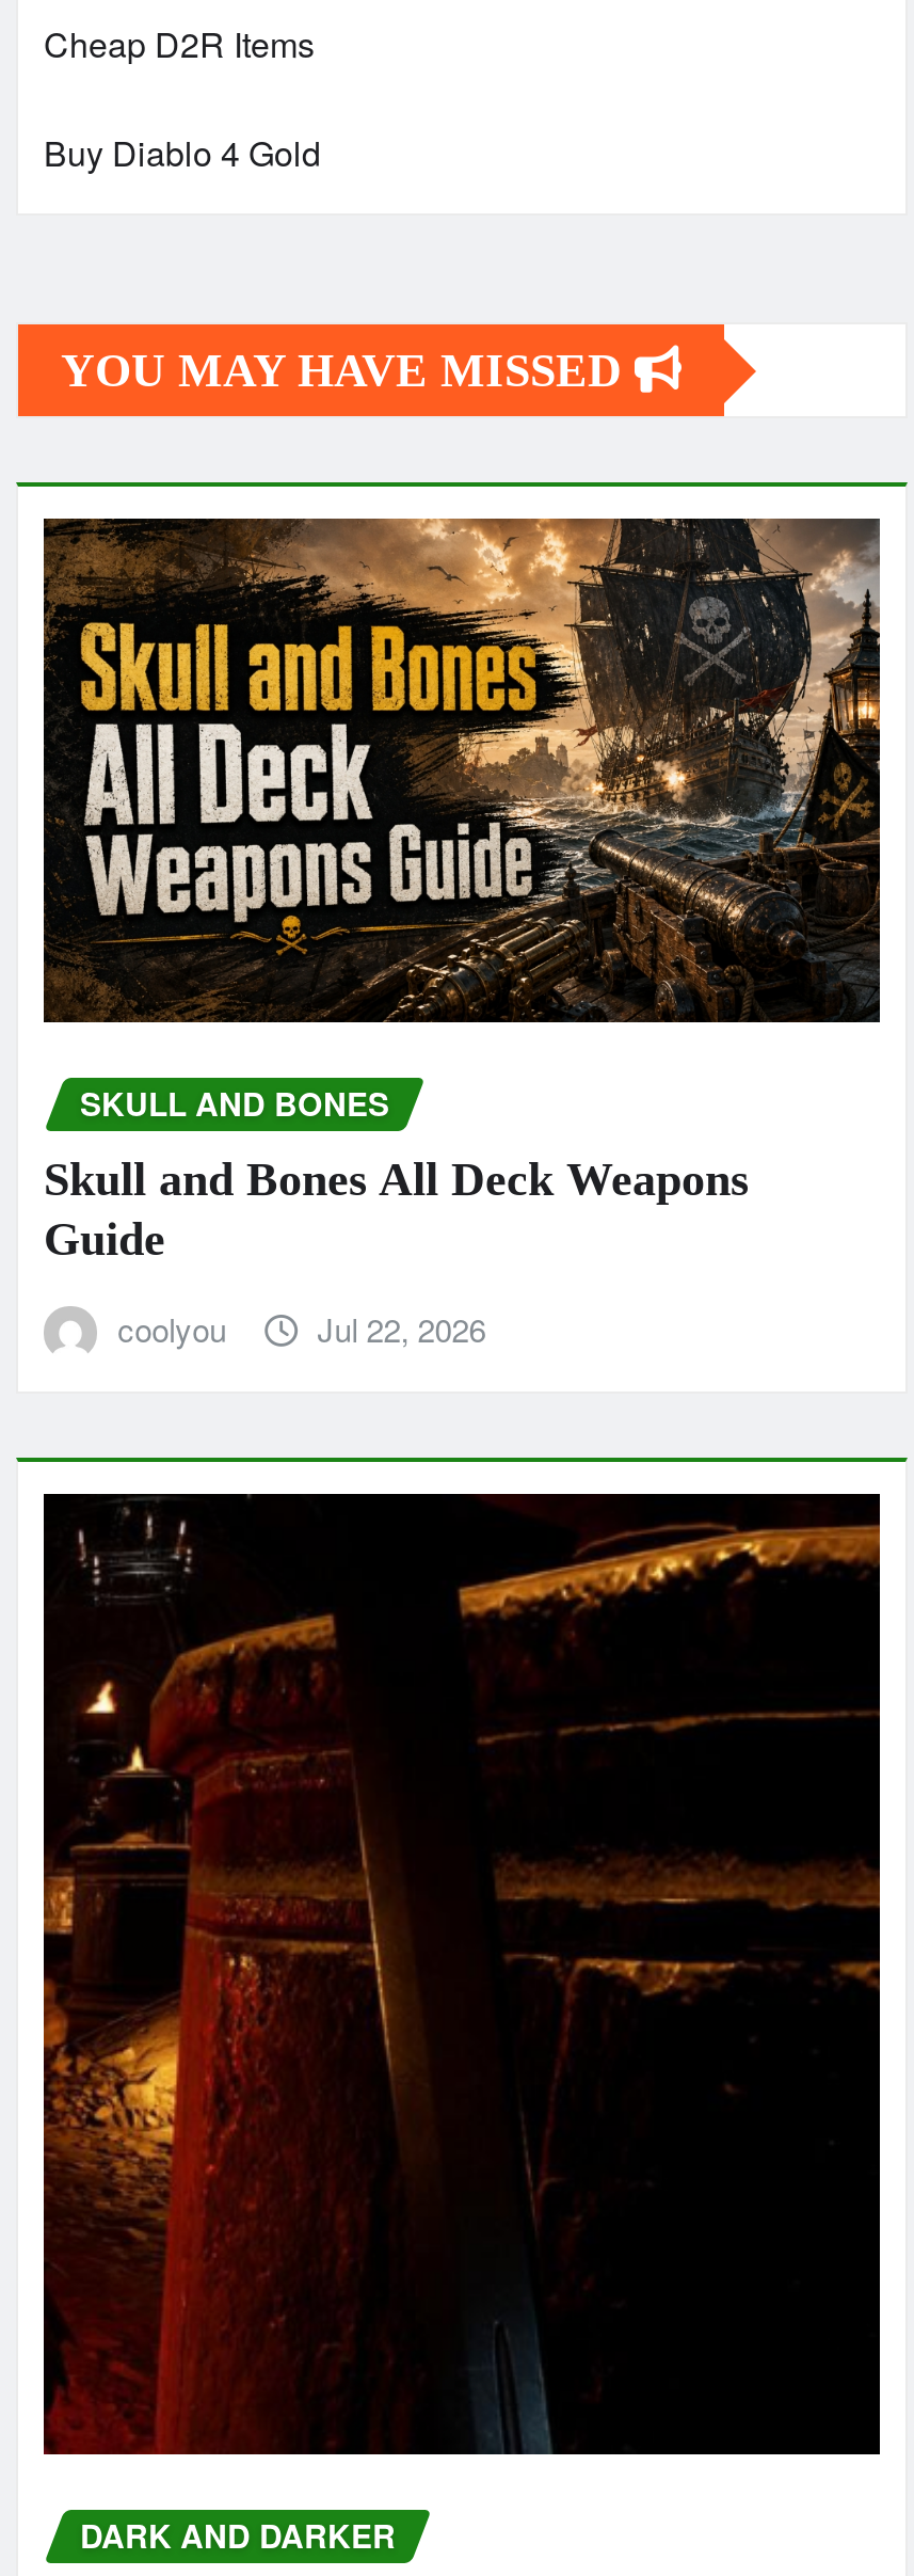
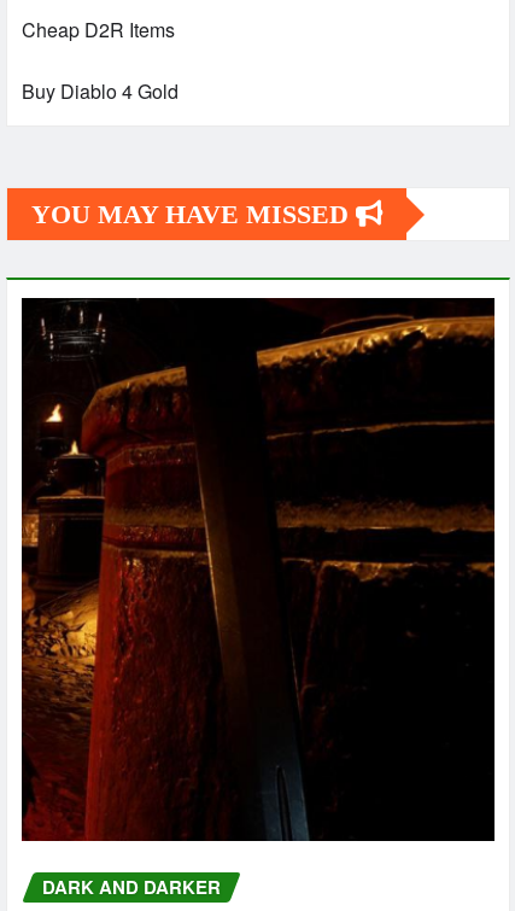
[44,516,882,1351] [image] | SKULL AND BONES | Skull and Bones All Deck Weapons | Guide | coolyou | Jul 22, 2026 -> none

